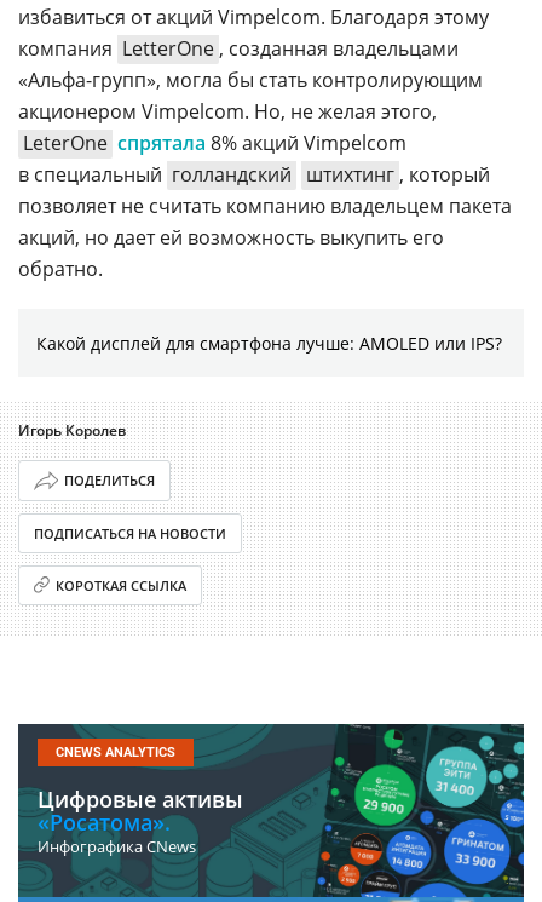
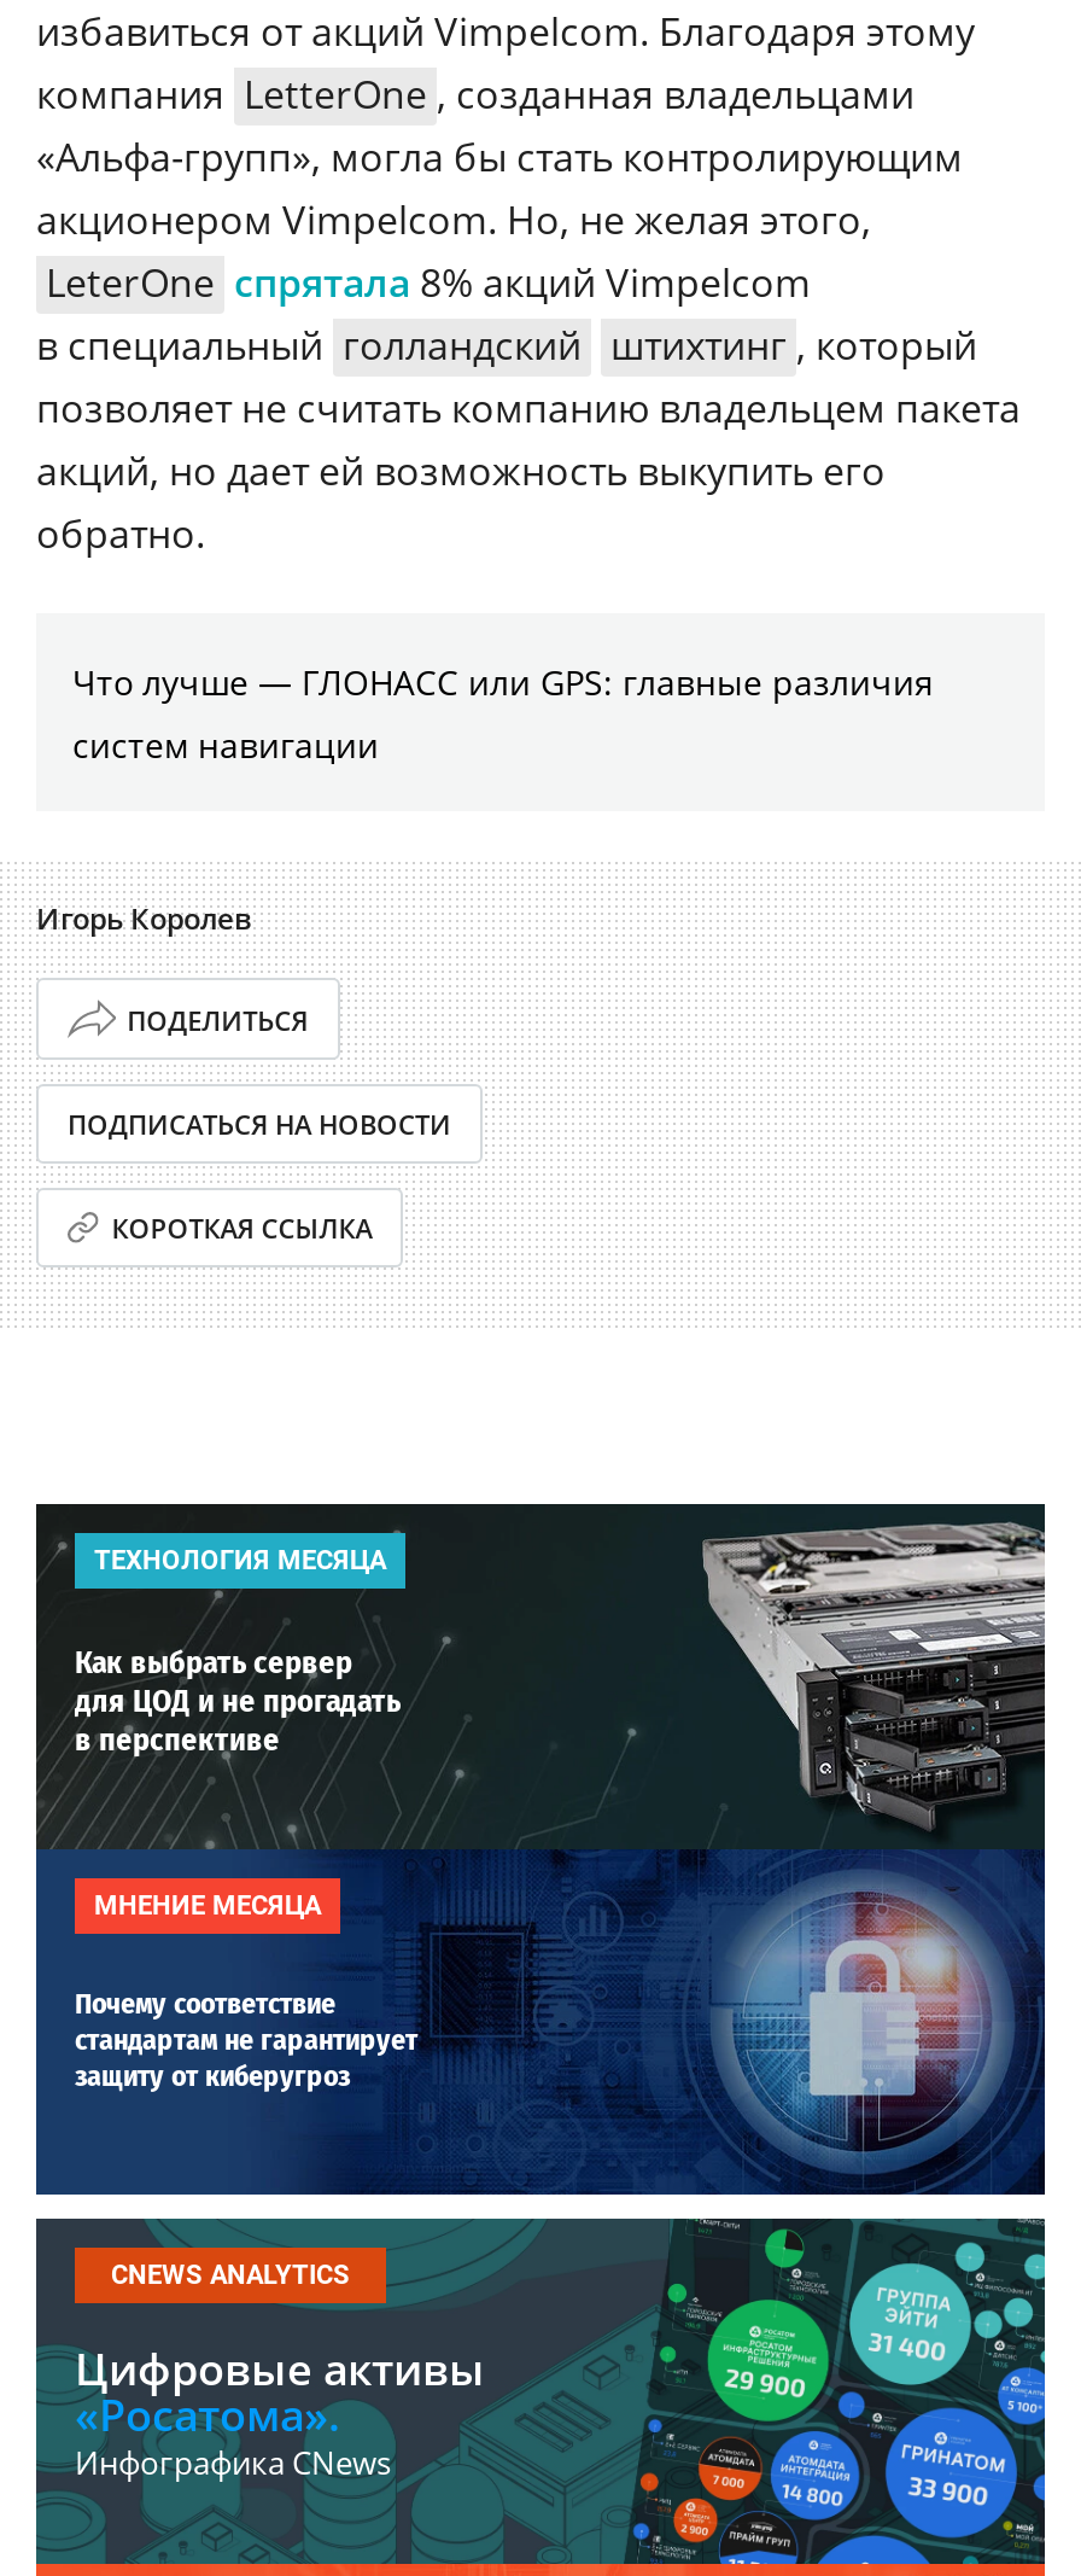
[36,331,502,354] Какой дисплей для смартфона лучше: AMOLED или IPS? -> [72,660,934,769] Что лучше — ГЛОНАСС или GPS: главные различия | систем навигации
none -> [36,1504,1047,2197] [image] | ТЕХНОЛОГИЯ МЕСЯЦА | Как выбрать сервер | для ЦОД и не прогадать | в перспективе
none -> [75,1892,417,2094] МНЕНИЕ МЕСЯЦА | Почему соответствие | стандартам не гарантирует | защиту от киберугроз

